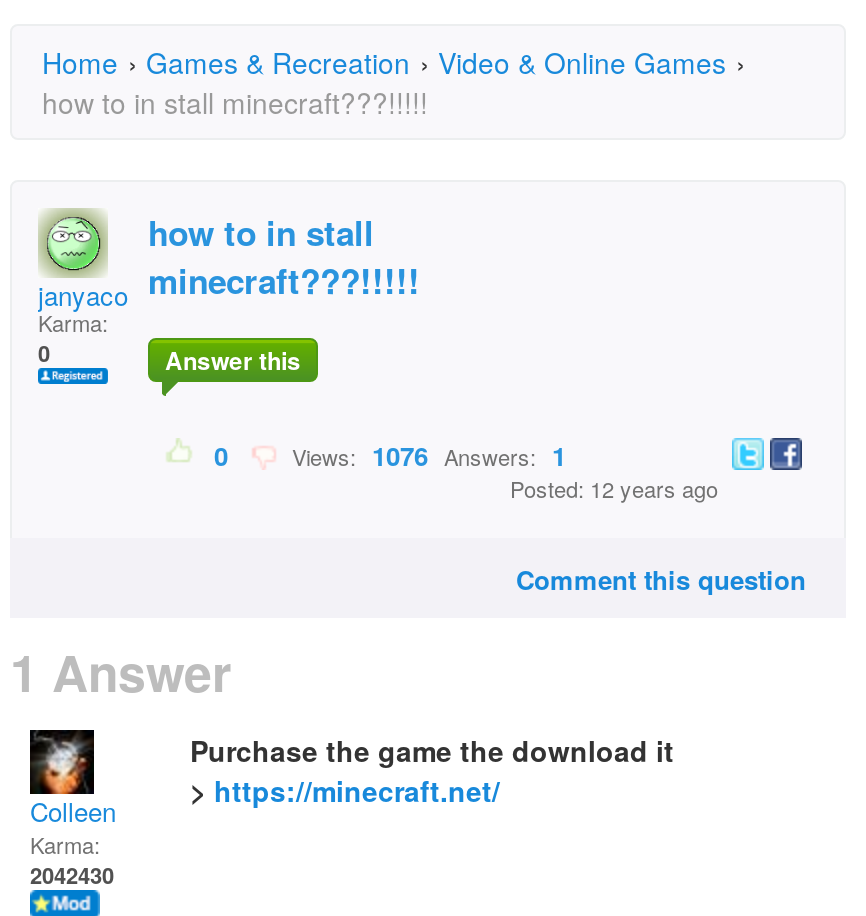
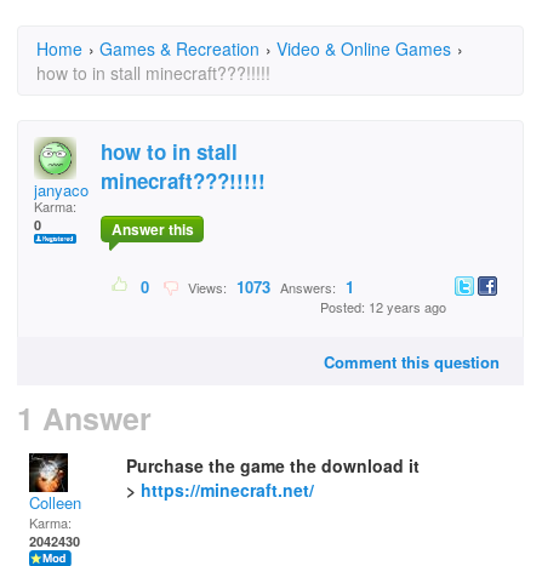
[280,436,566,474] Views: 1076 Answers: 1 -> [181,275,354,298] Views: 1073 Answers: 1

